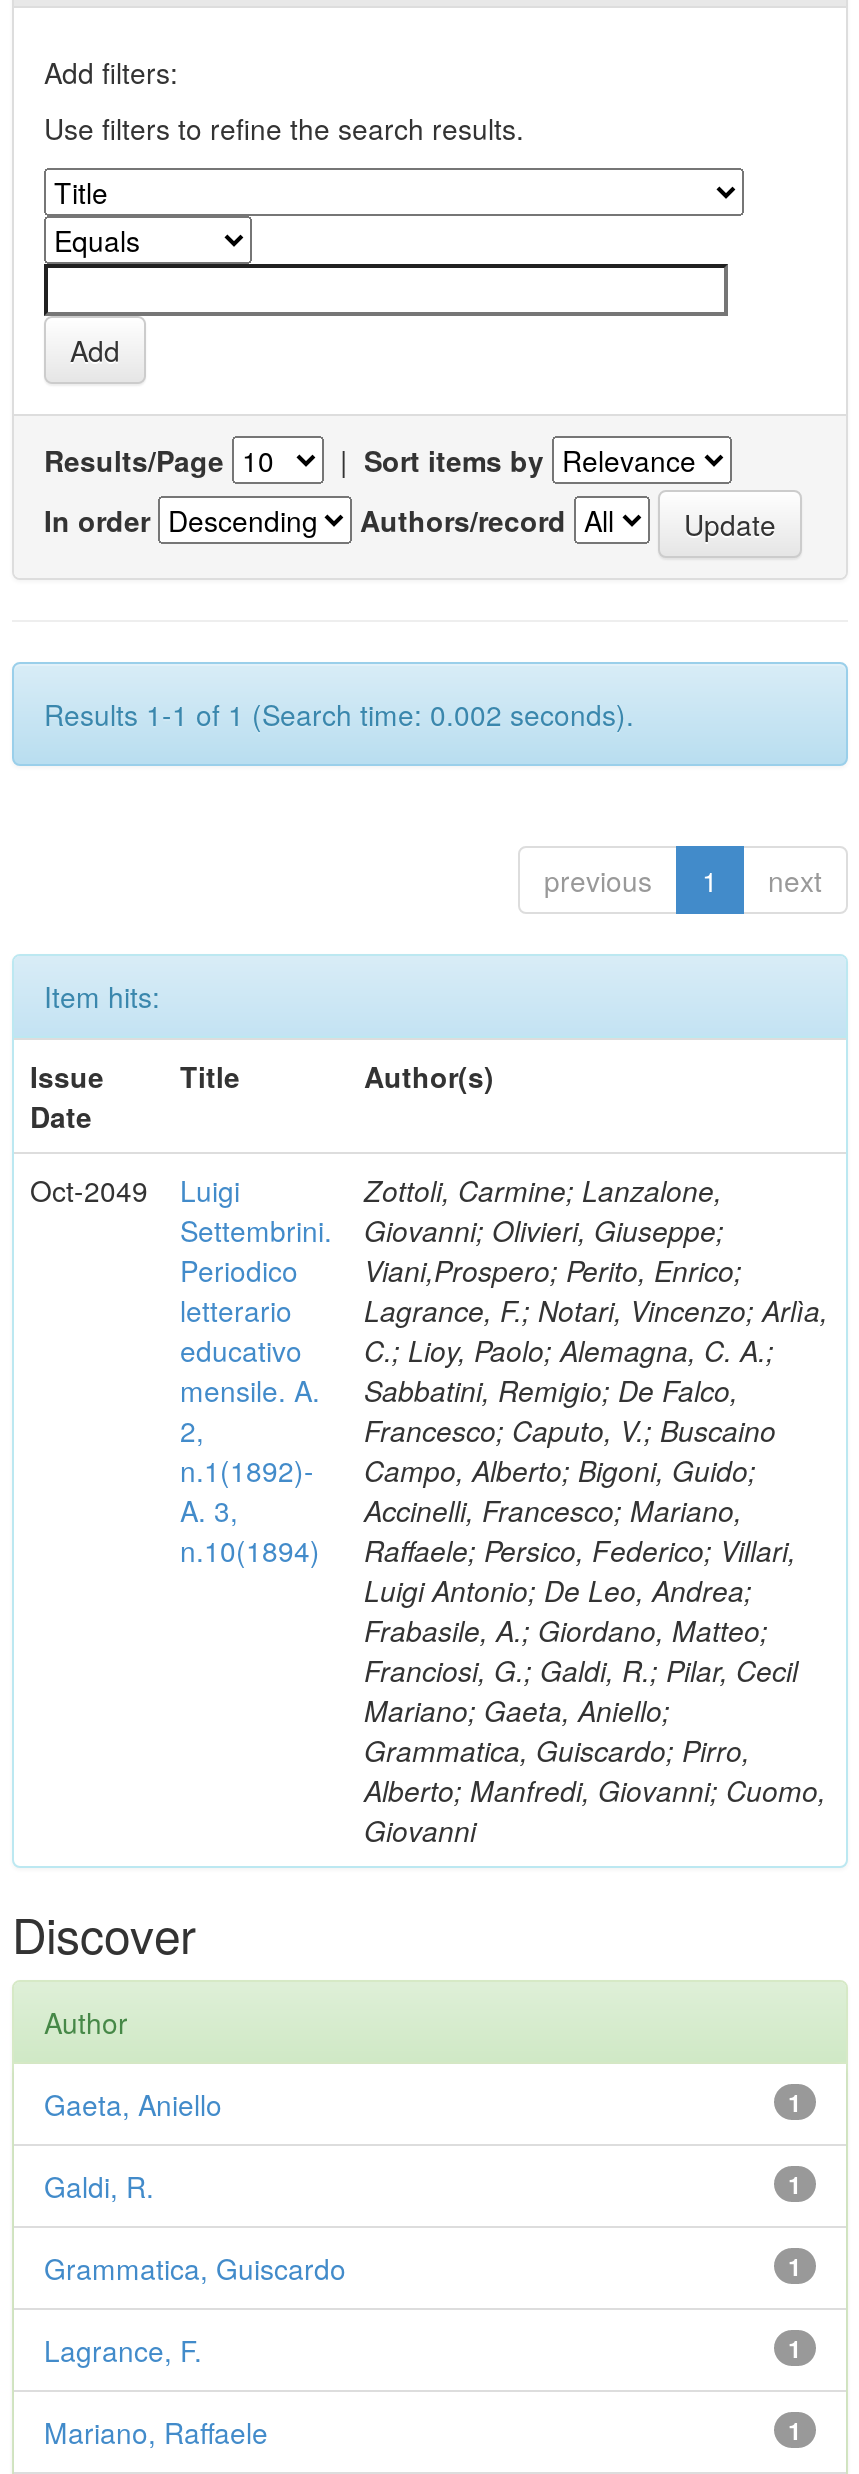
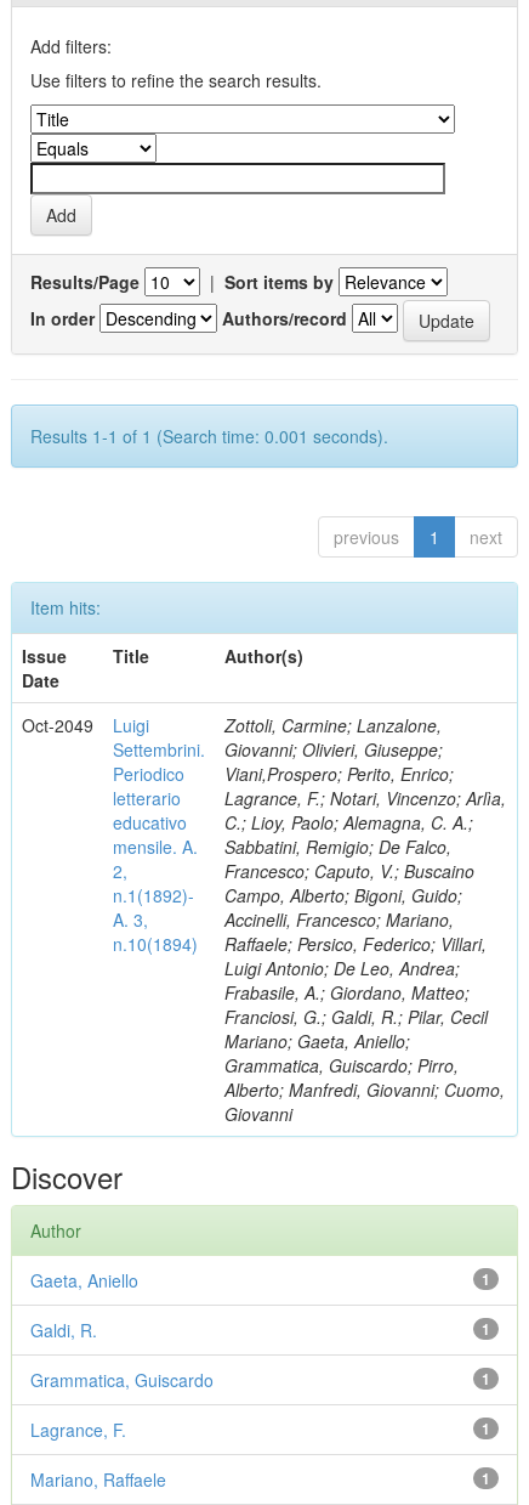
[44,694,634,734] Results 1-1 of 1 (Search time: 0.002 seconds). -> [30,424,388,448] Results 1-1 of 1 (Search time: 0.001 seconds).

